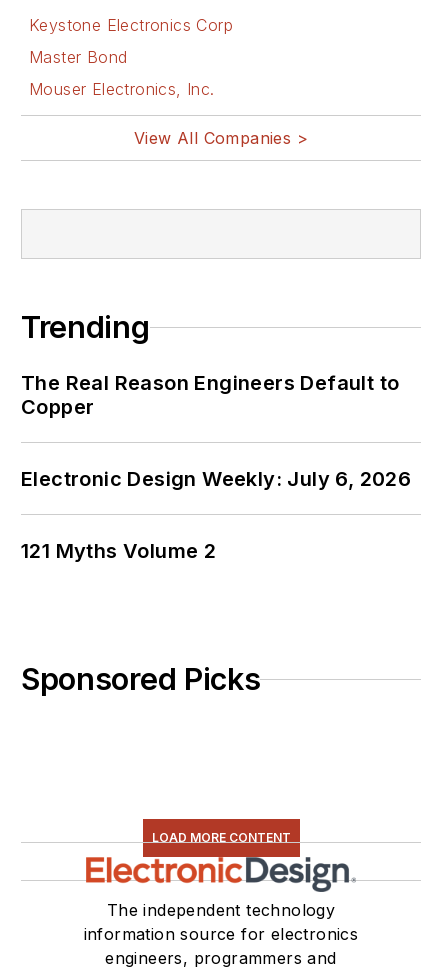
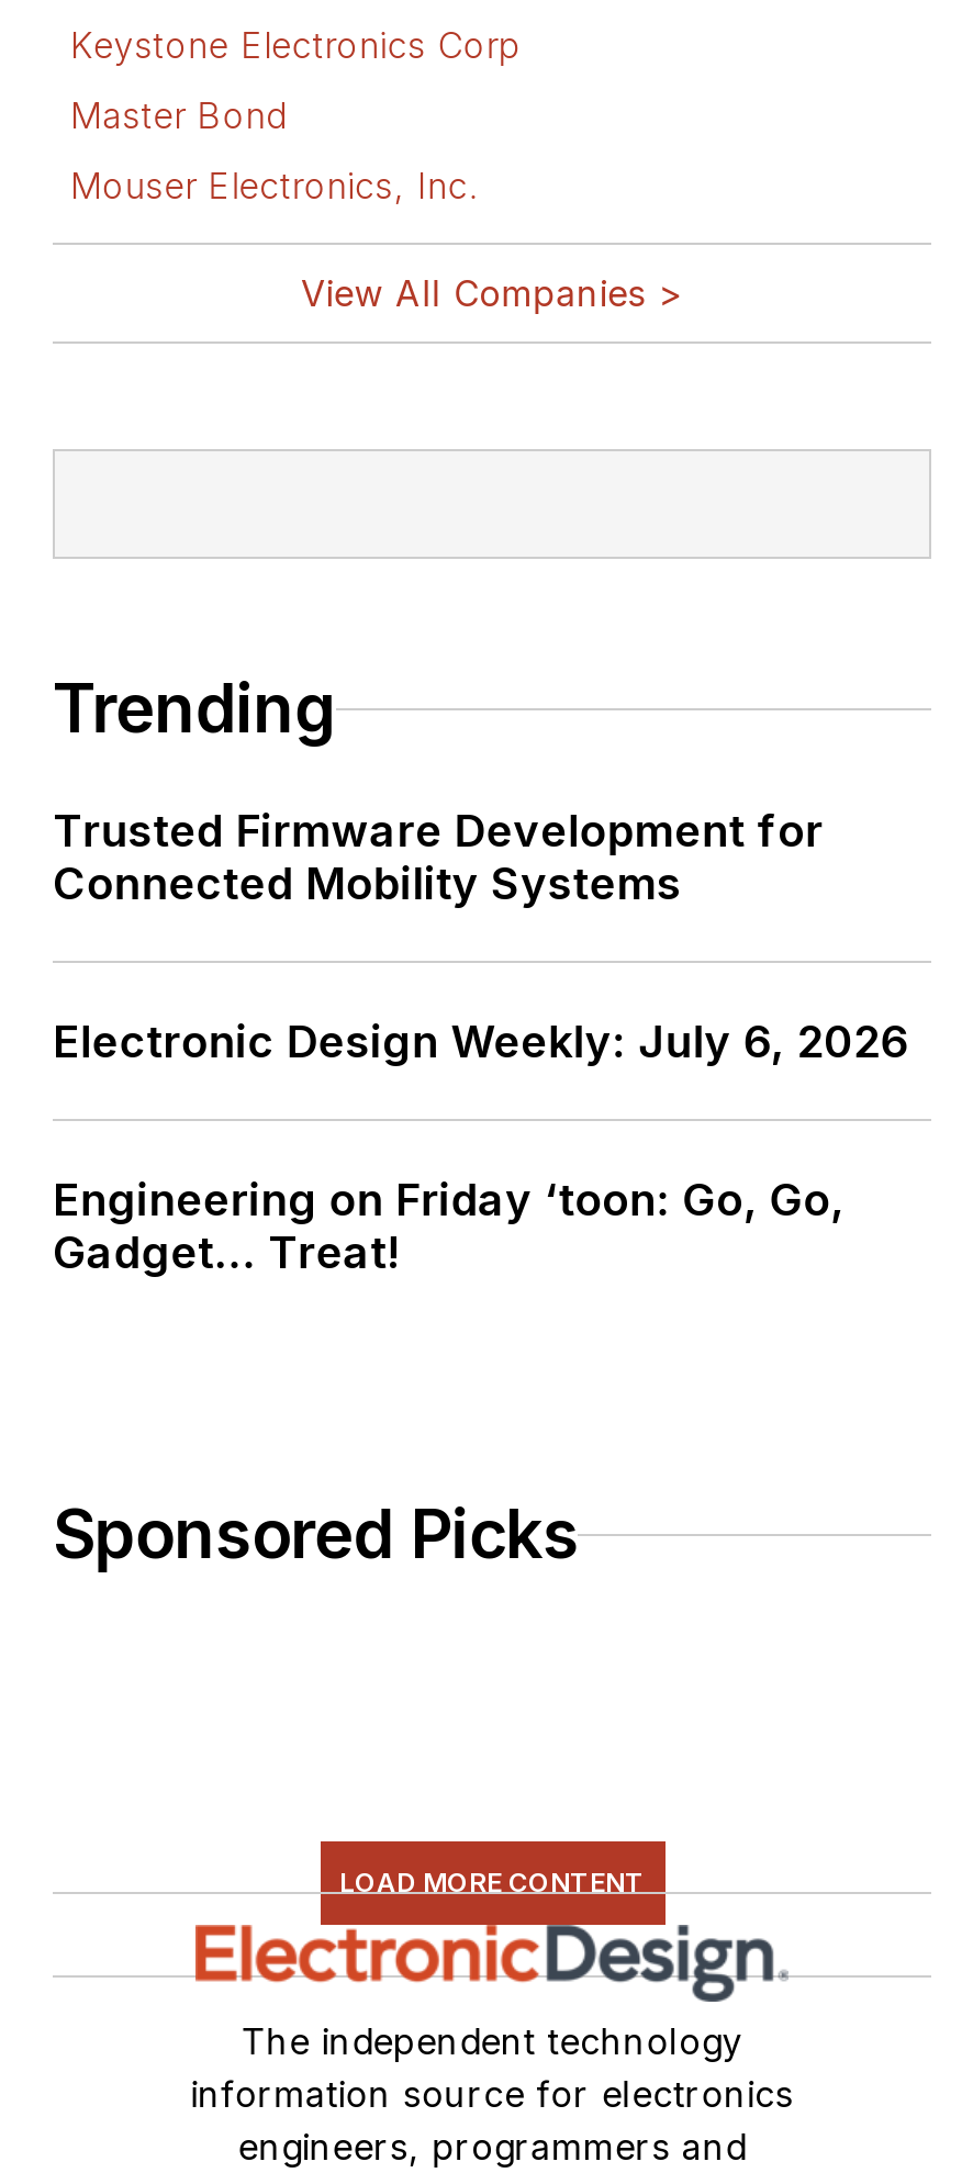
[21,371,399,419] The Real Reason Engineers Default to | Copper -> [53,805,823,910] Trusted Firmware Development for | Connected Mobility Systems
[21,539,216,563] 121 Myths Volume 2 -> [53,1174,844,1279] Engineering on Friday ‘toon: Go, Go, | Gadget... Treat!

